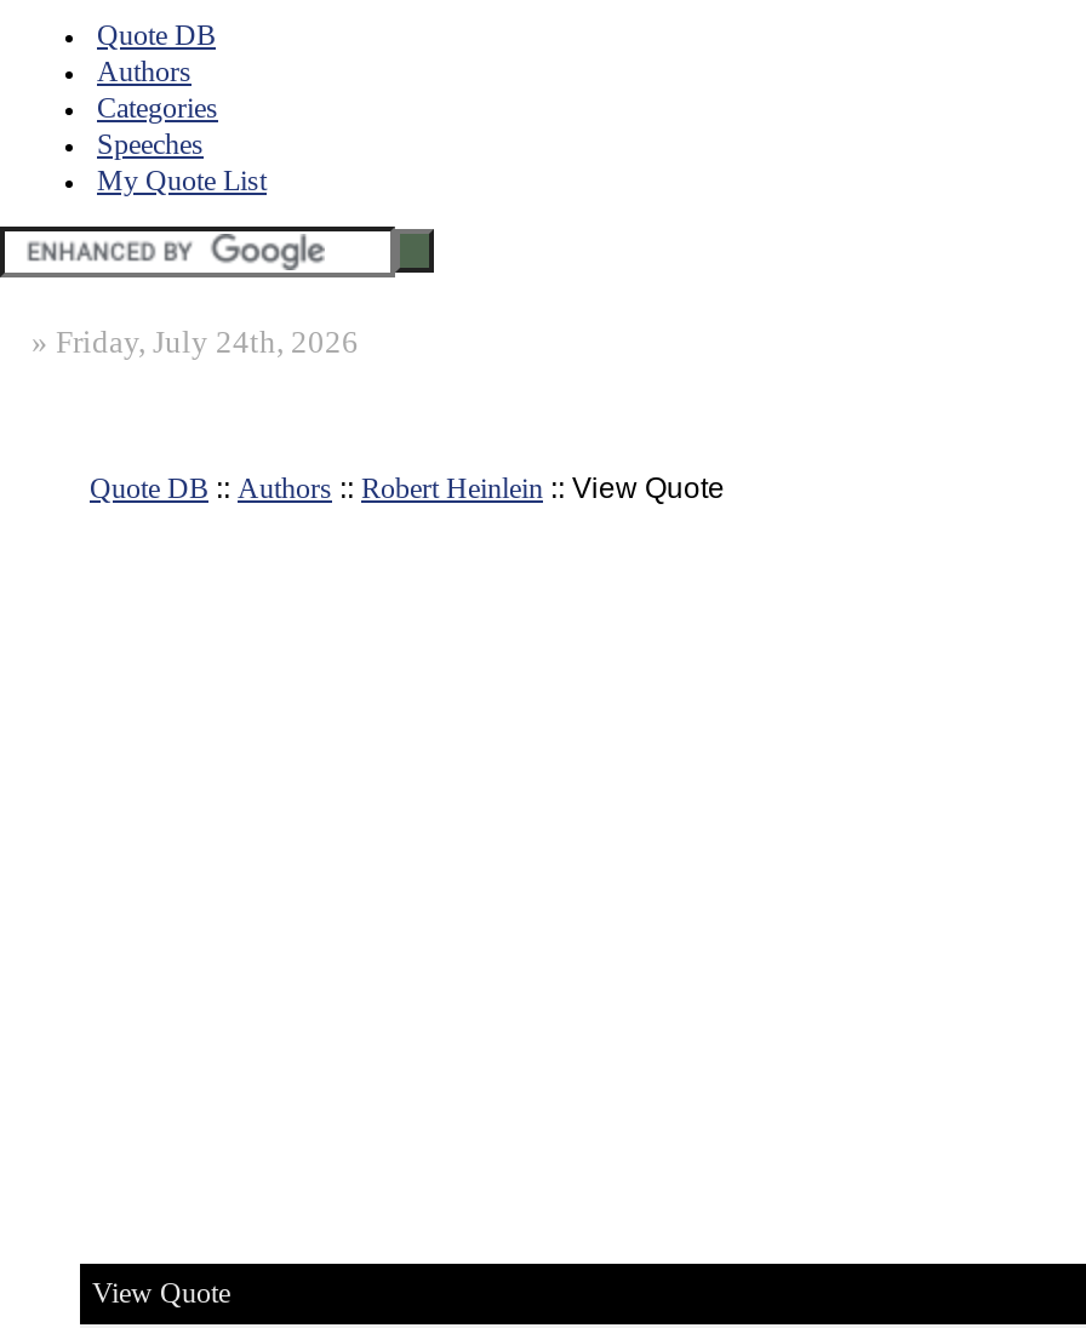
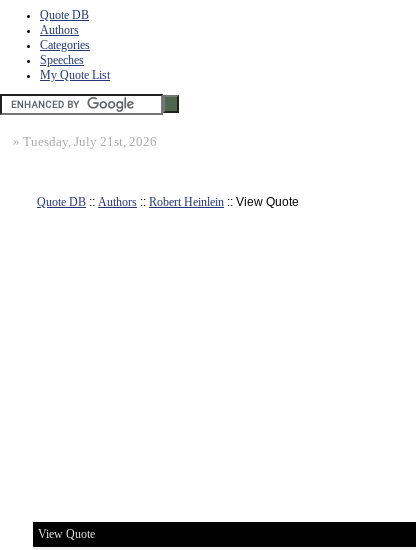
[32,324,359,360] » Friday, July 24th, 2026 -> [13,134,157,149] » Tuesday, July 21st, 2026

